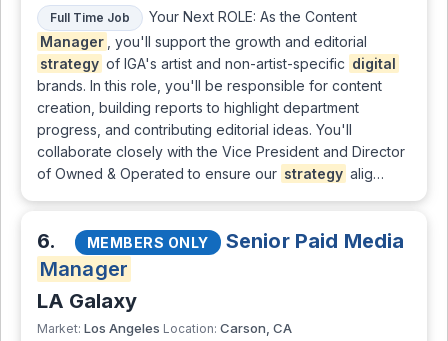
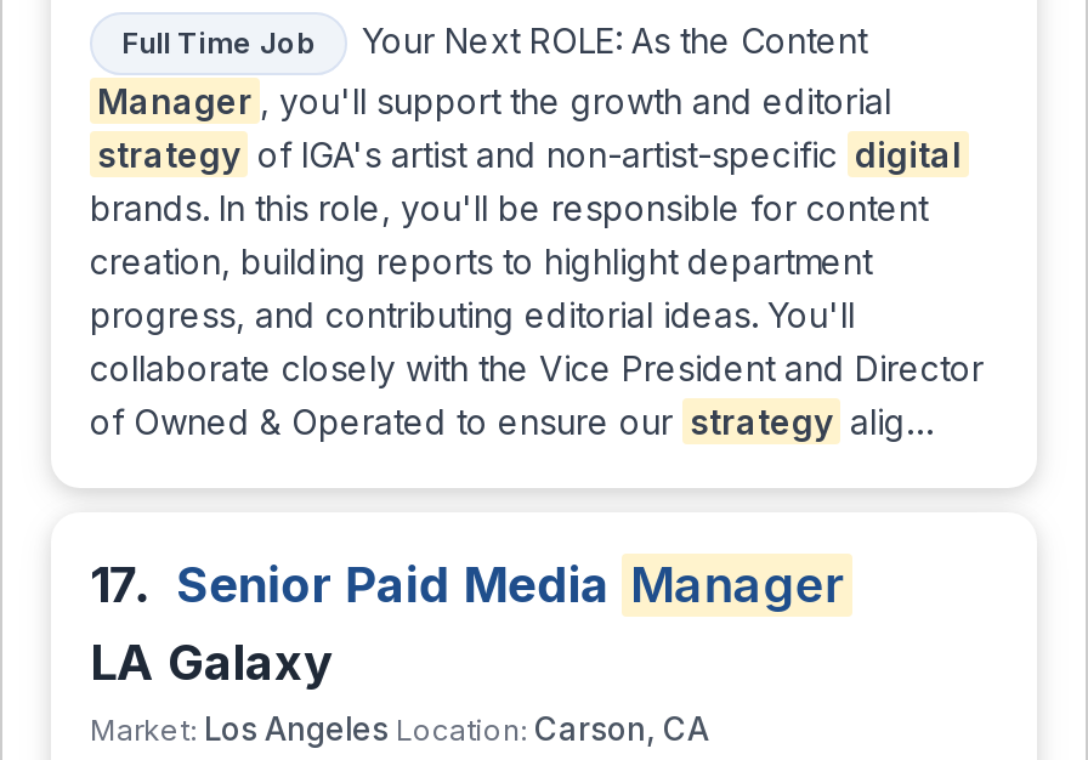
[37,229,404,281] 6. | MEMBERS ONLY | Senior Paid Media | Manager -> [90,557,844,615] 17. Senior Paid Media Manager

